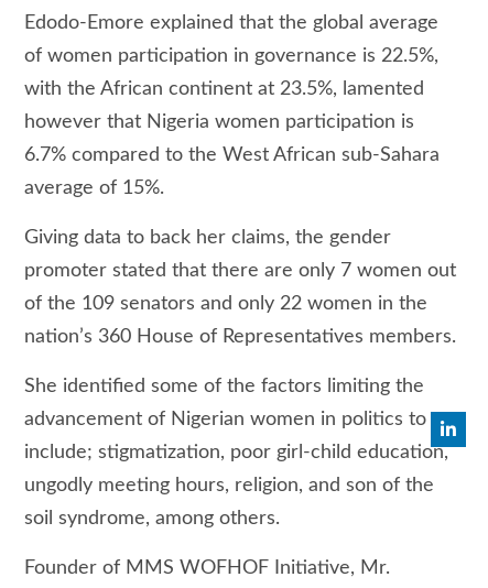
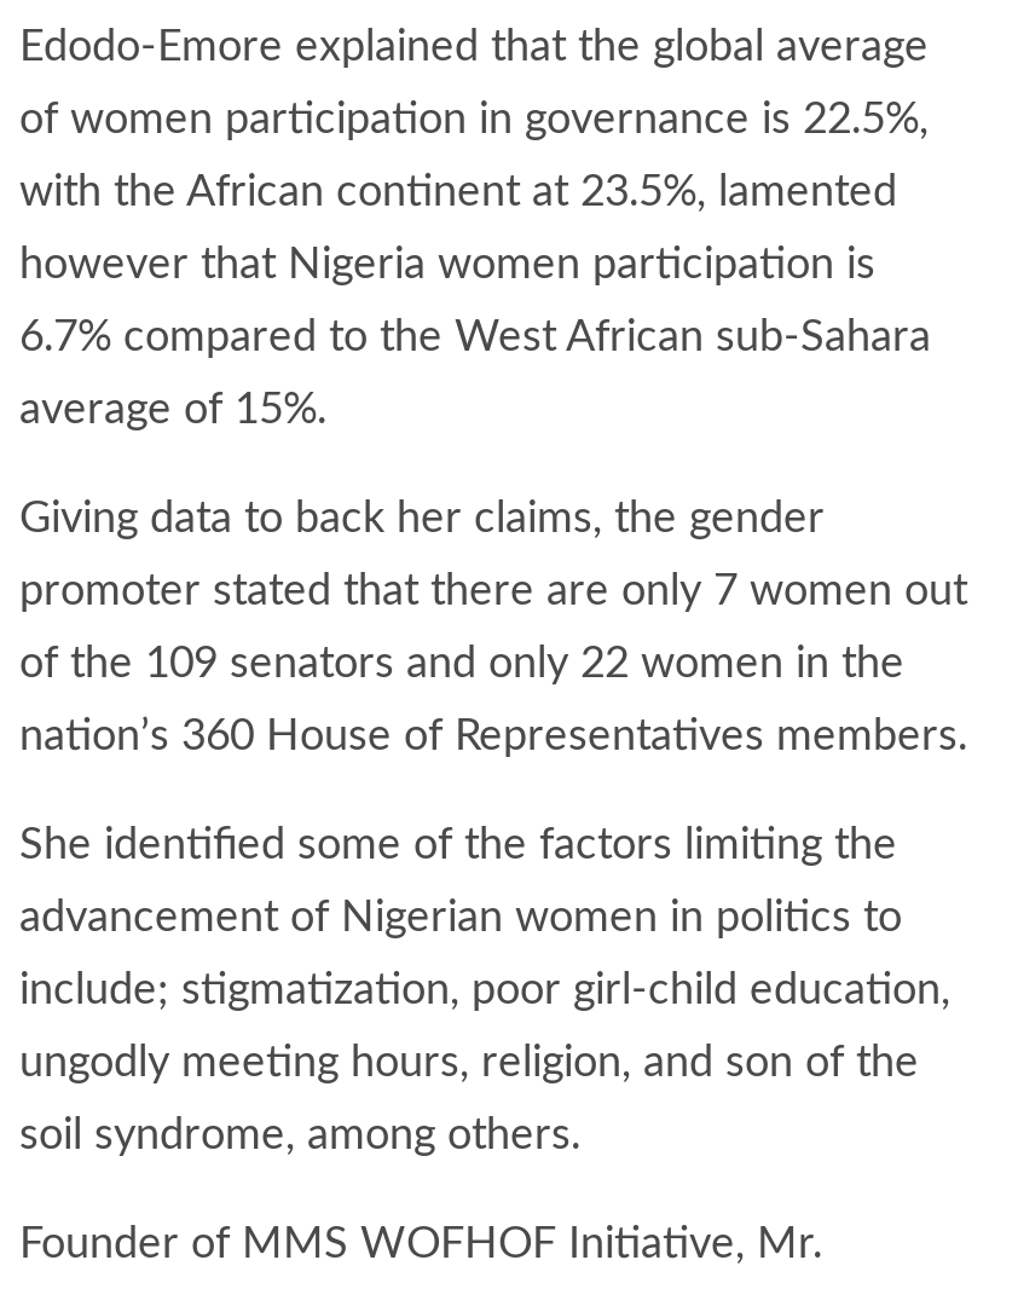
[429,410,468,449] [image] -> none

